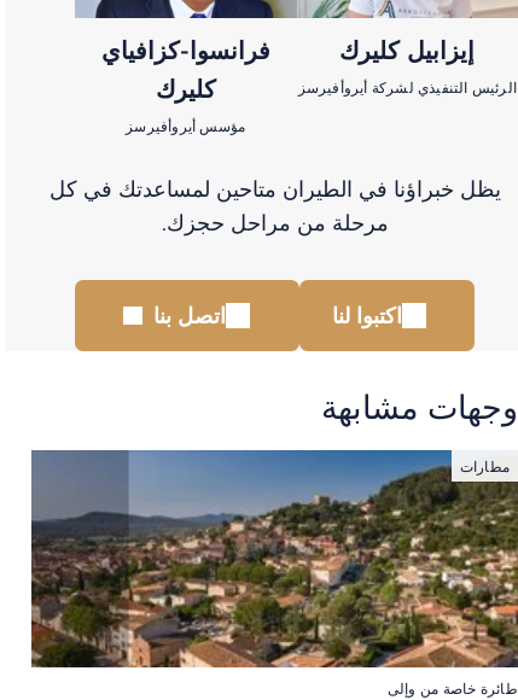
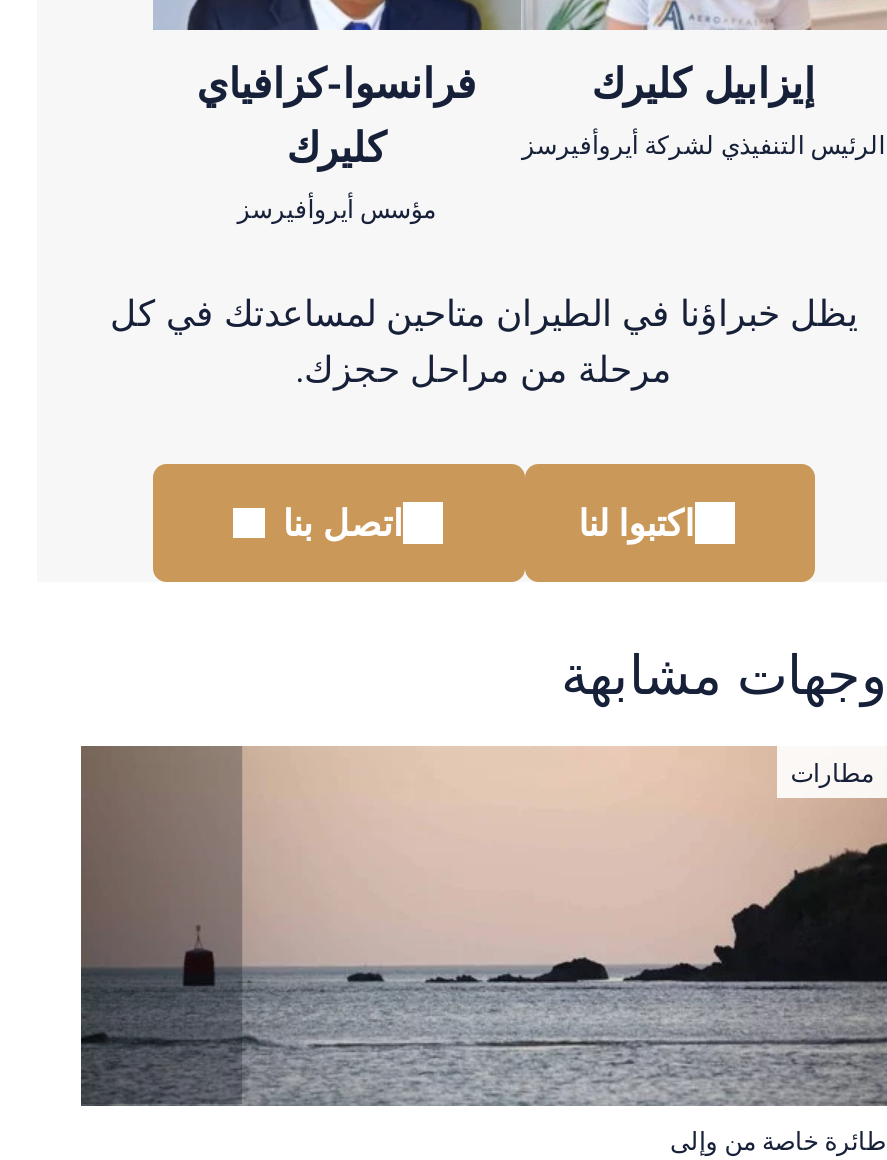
[30,449,514,669] [image] -> [79,746,881,1108] [image]

